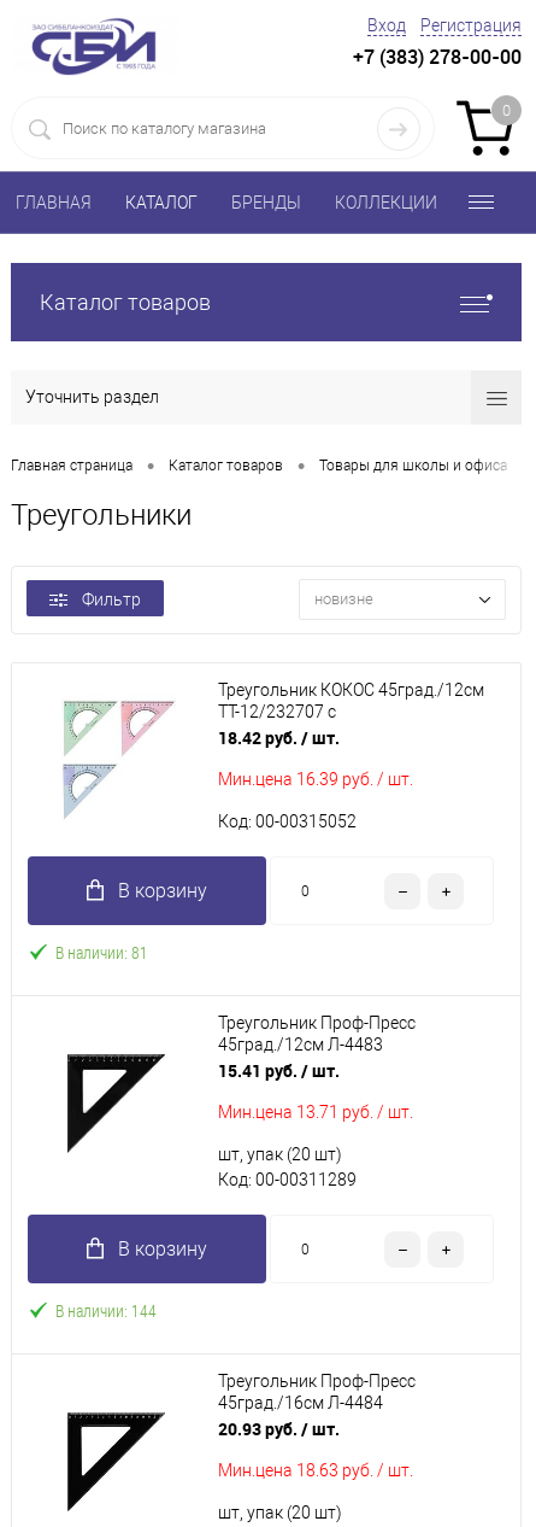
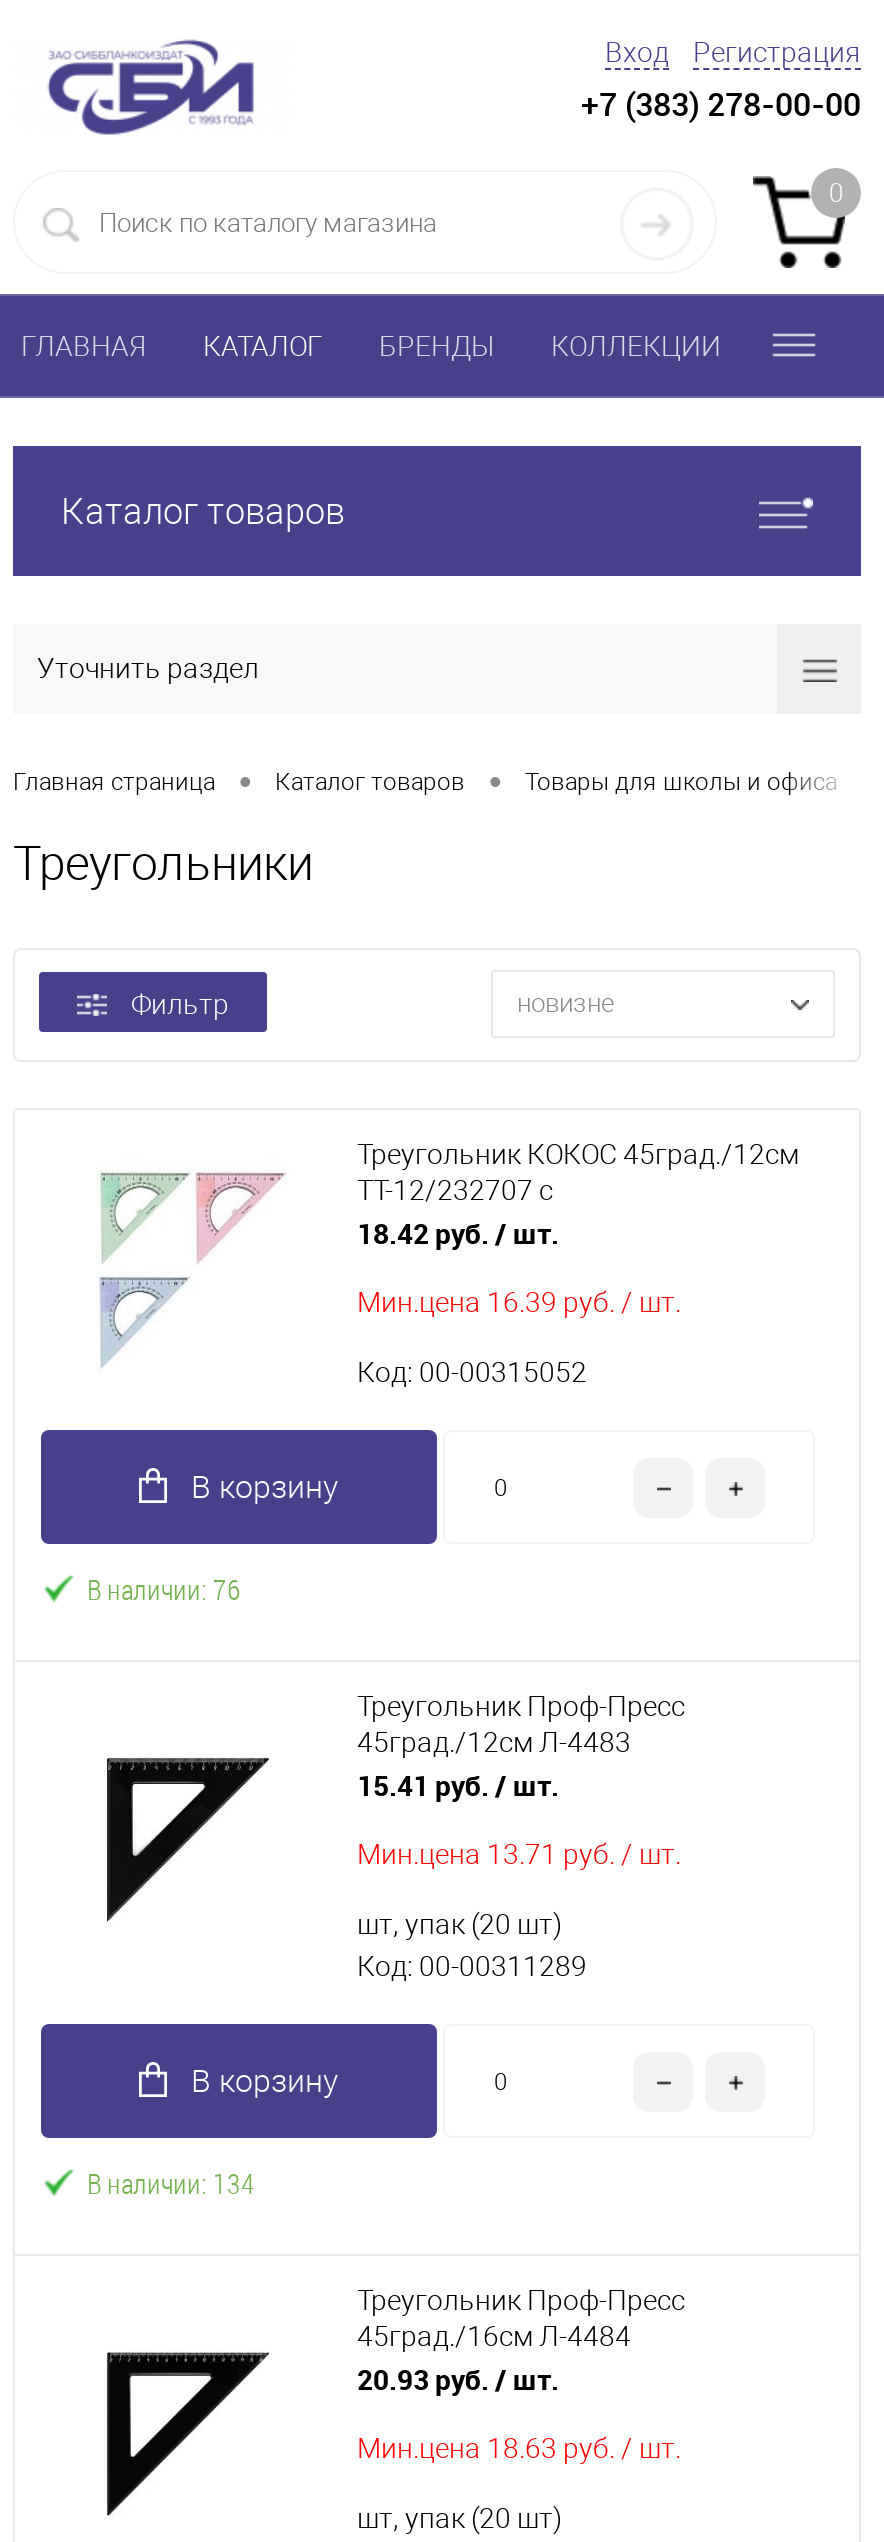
[55,941,148,964] В наличии: 81 -> [87,1570,241,1608] В наличии: 76
[55,1299,157,1322] В наличии: 144 -> [87,2164,255,2202] В наличии: 134

